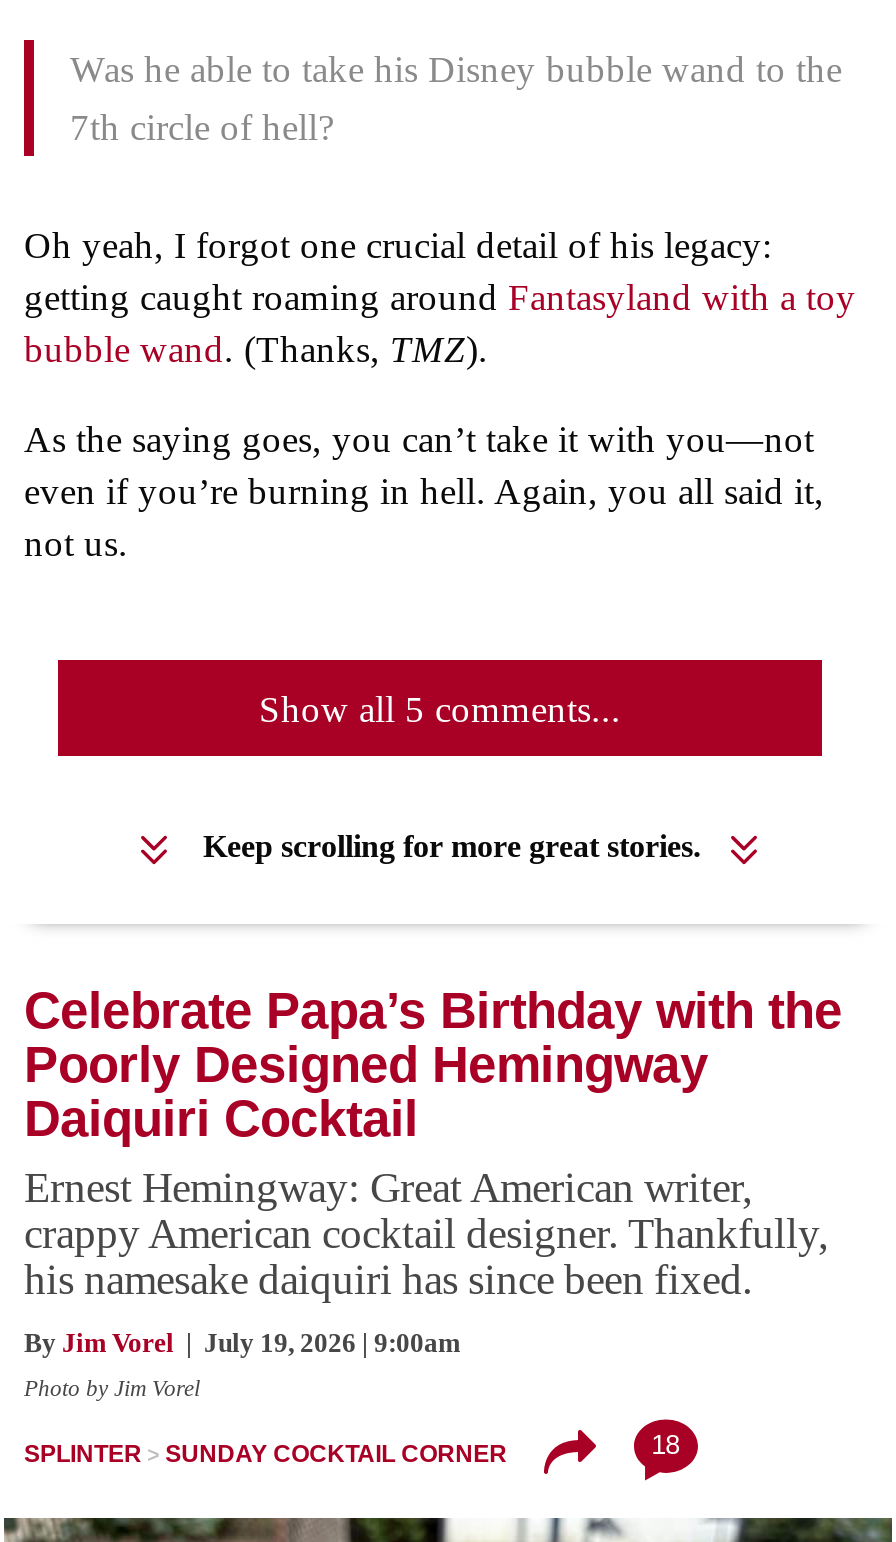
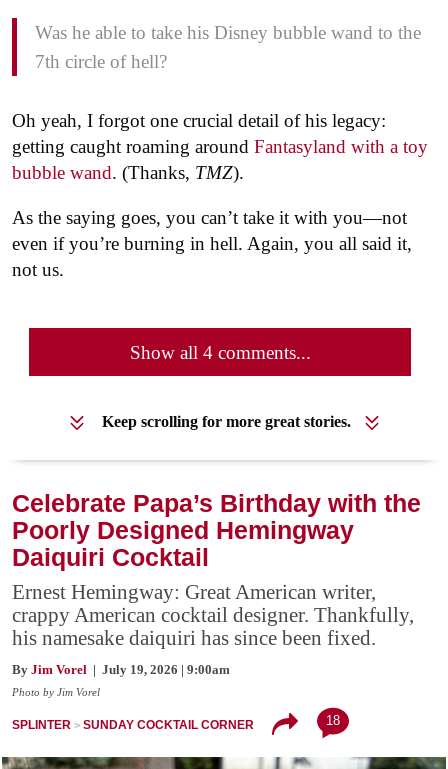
[259,687,621,729] Show all 5 comments... -> [129,342,310,363] Show all 4 comments...

